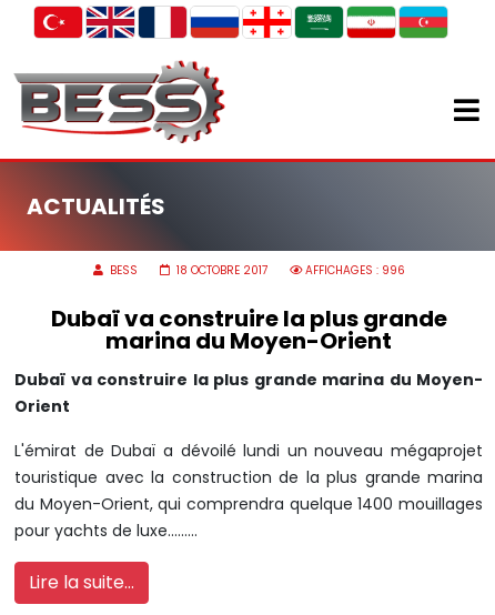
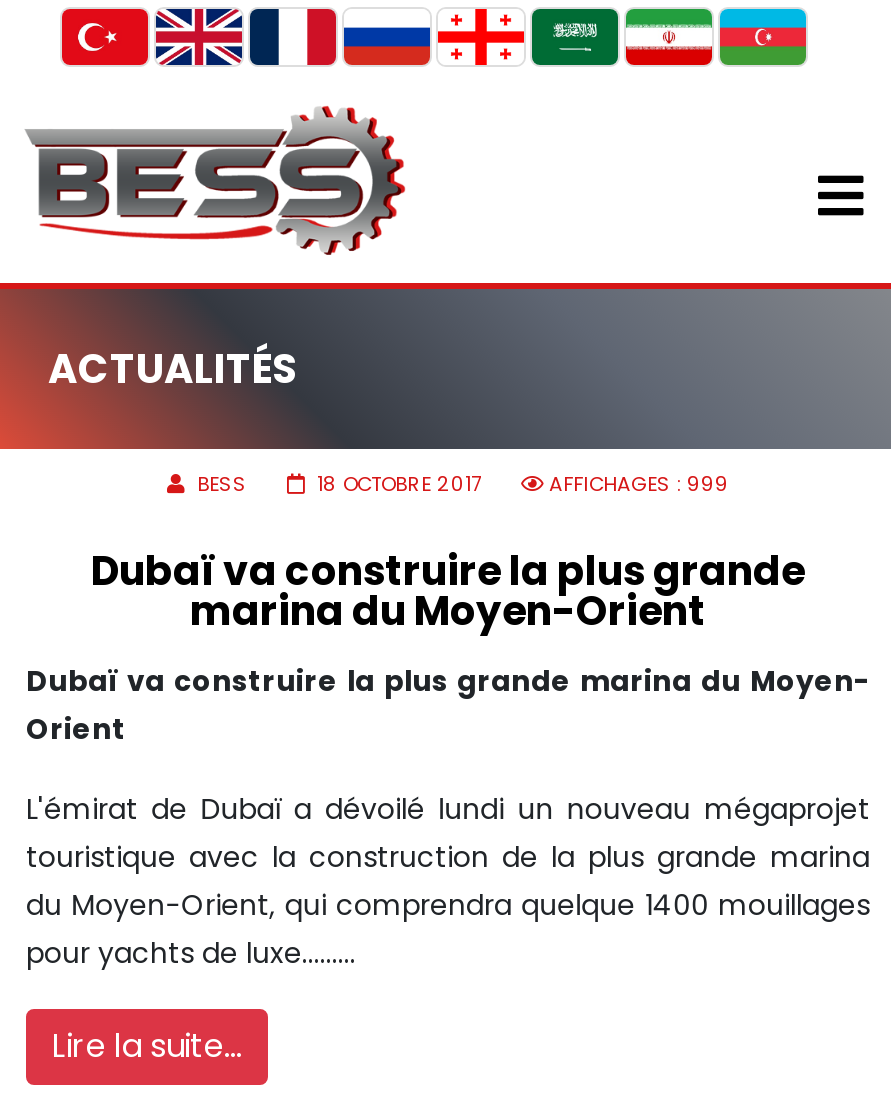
[305,262,405,279] AFFICHAGES : 996 -> [549,469,729,499] AFFICHAGES : 999

